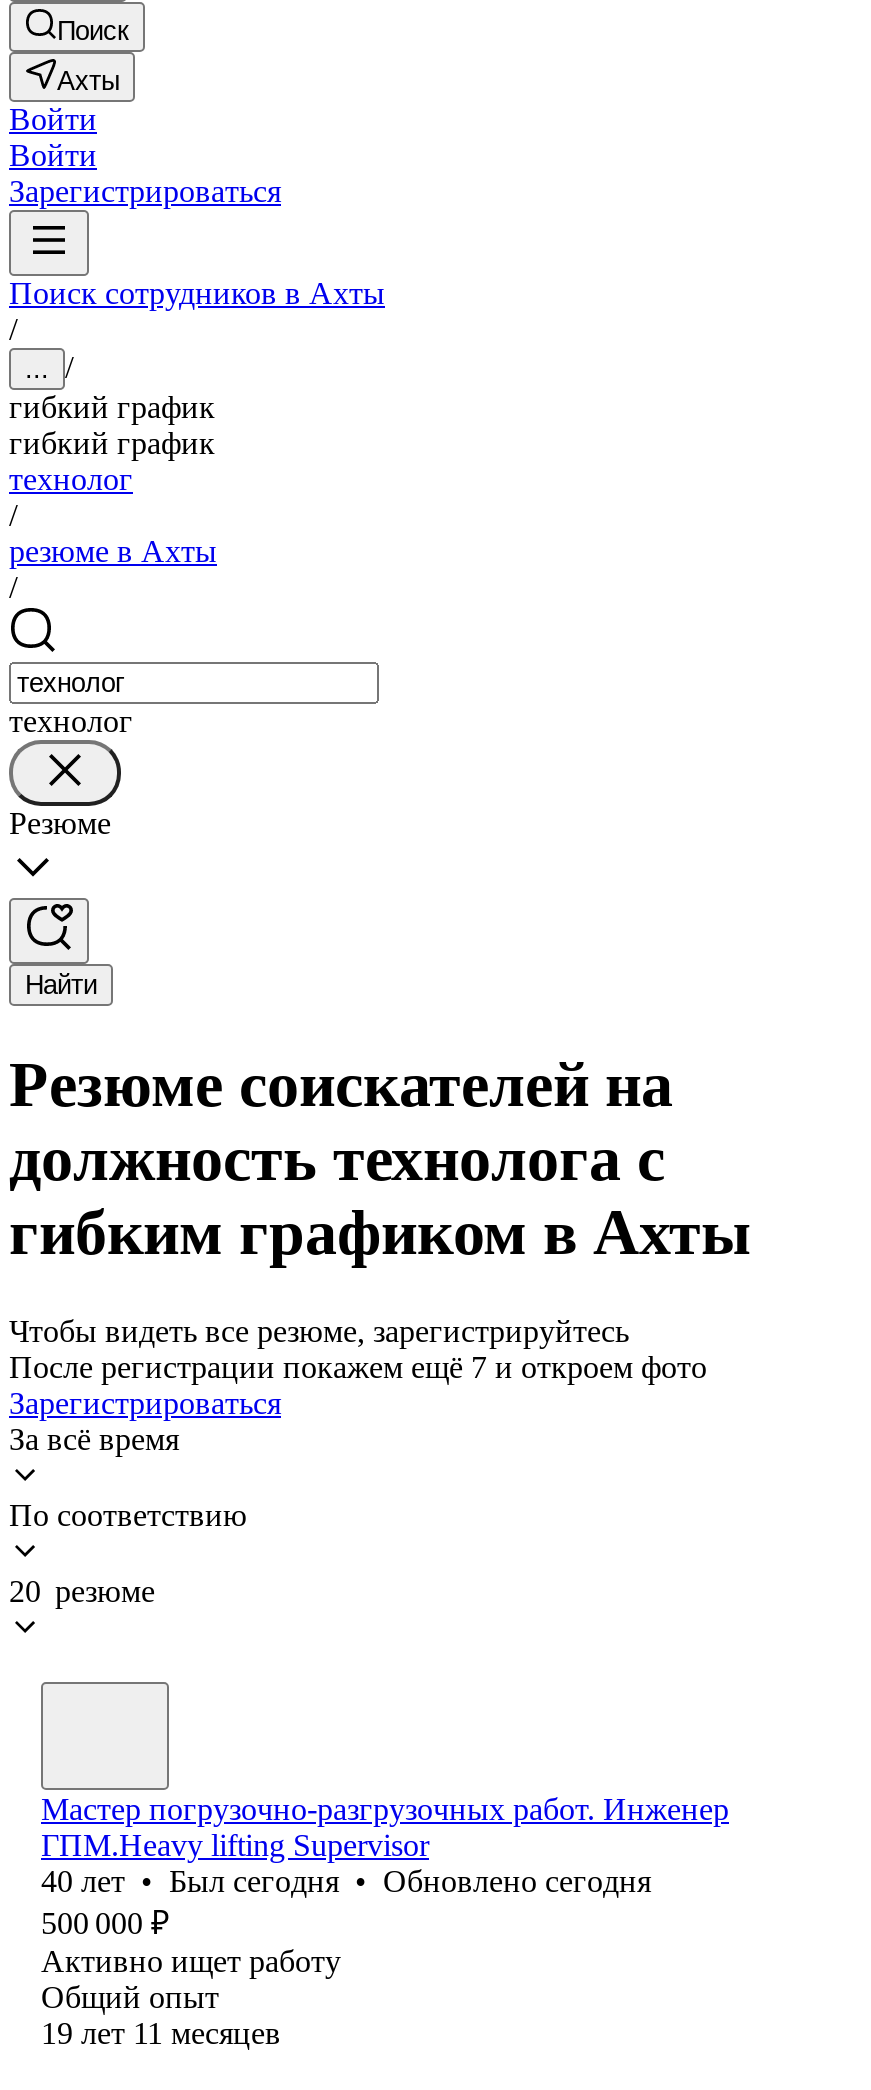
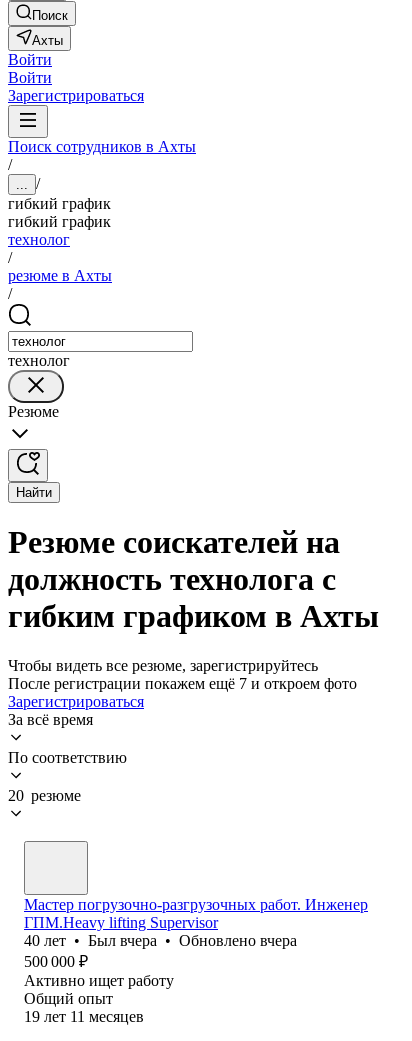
[41,1864,651,1898] 40 лет • Был сегодня • Обновлено сегодня -> [24,932,297,949] 40 лет • Был вчера • Обновлено вчера

